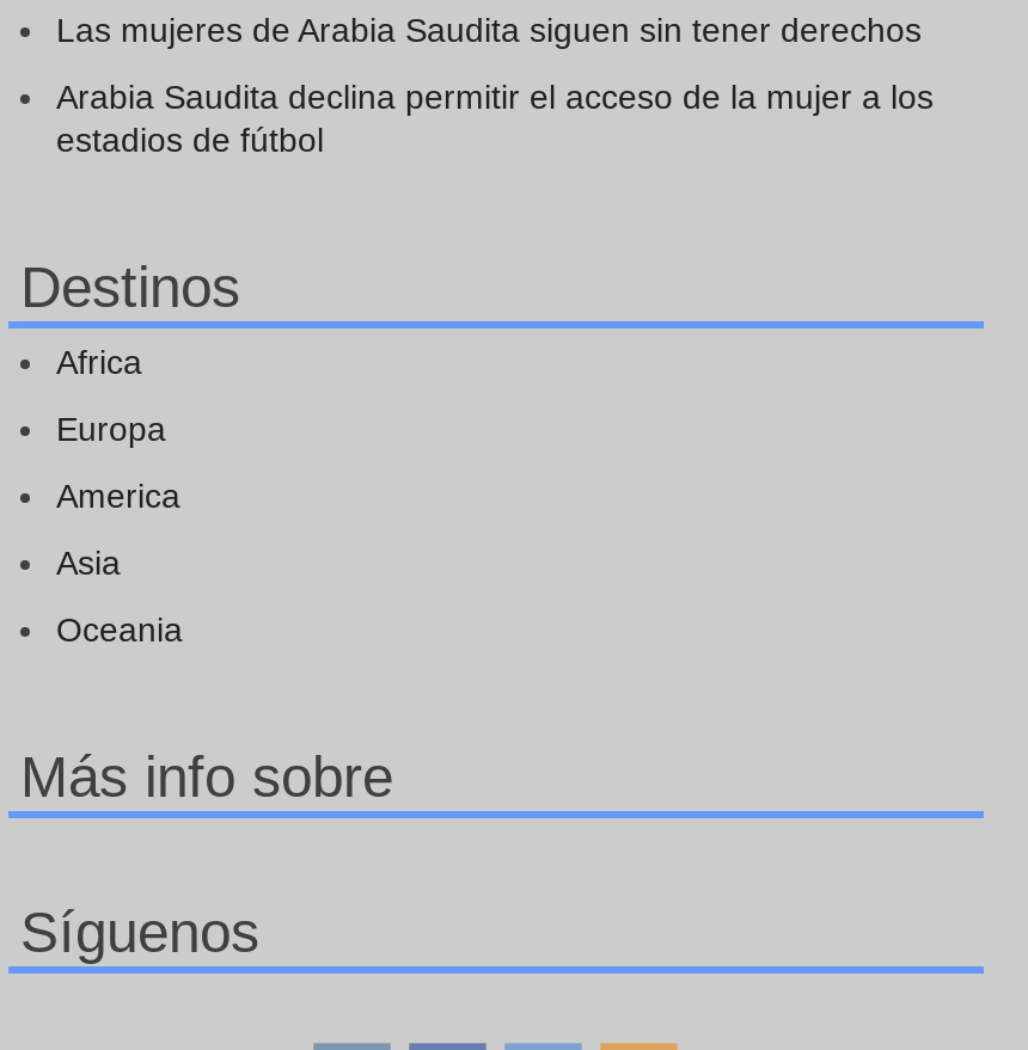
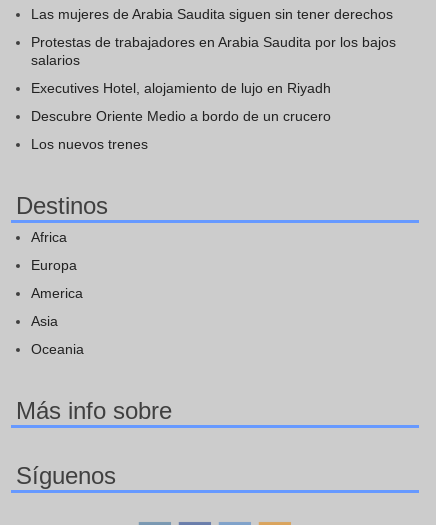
[56,79,934,160] Arabia Saudita declina permitir el acceso de la mujer a los | estadios de fútbol -> [31,34,396,152] Protestas de trabajadores en Arabia Saudita por los bajos | salarios | Executives Hotel, alojamiento de lujo en Riyadh | Descubre Oriente Medio a bordo de un crucero | Los nuevos trenes

